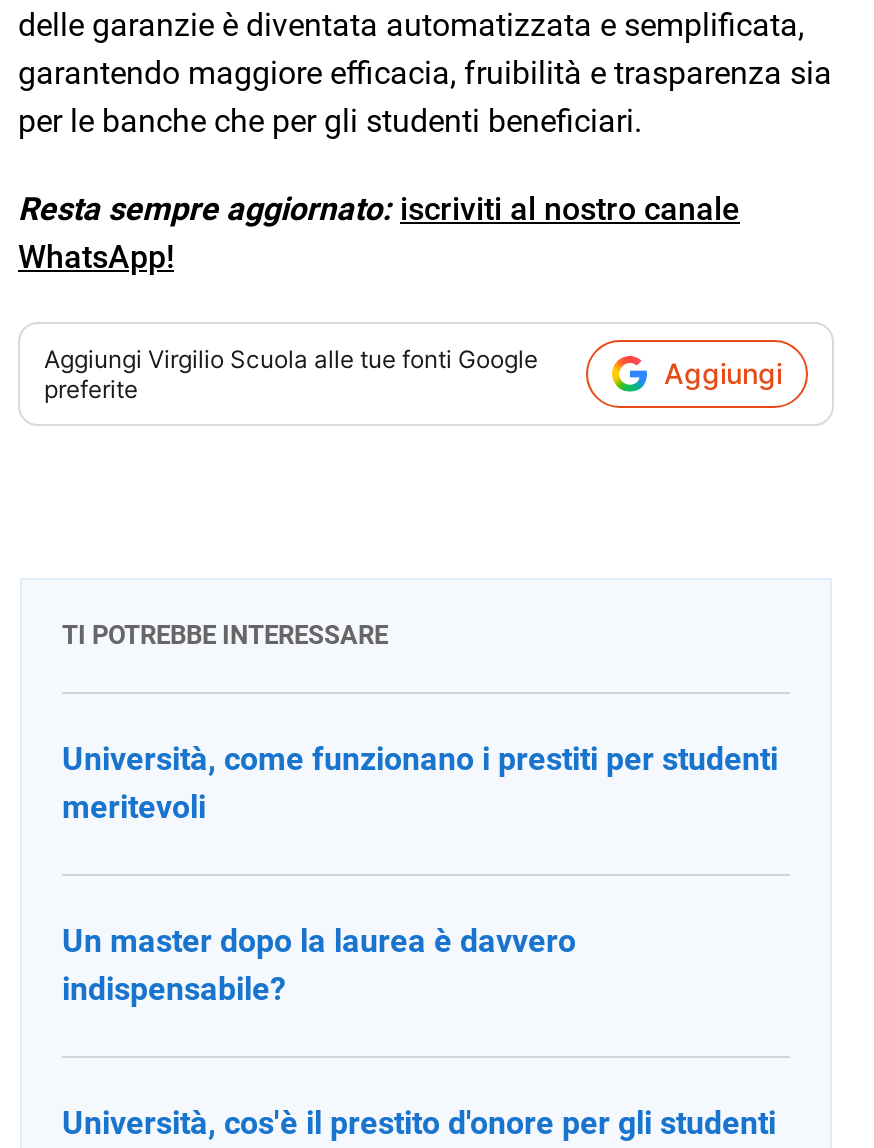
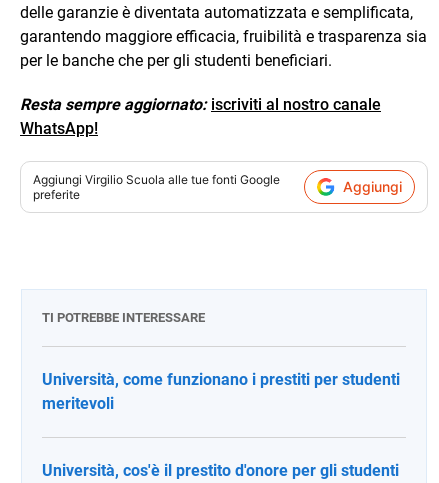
[62,922,576,1008] Un master dopo la laurea è davvero | indispensabile? -> none

